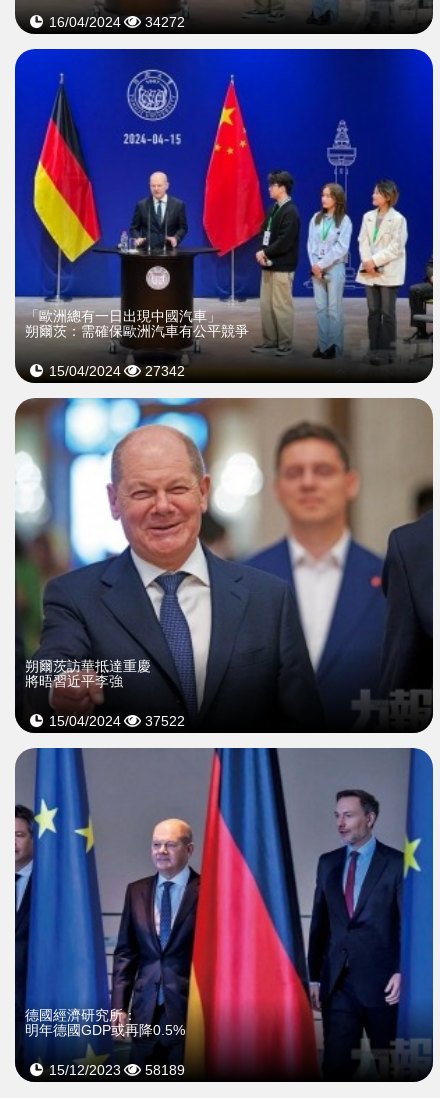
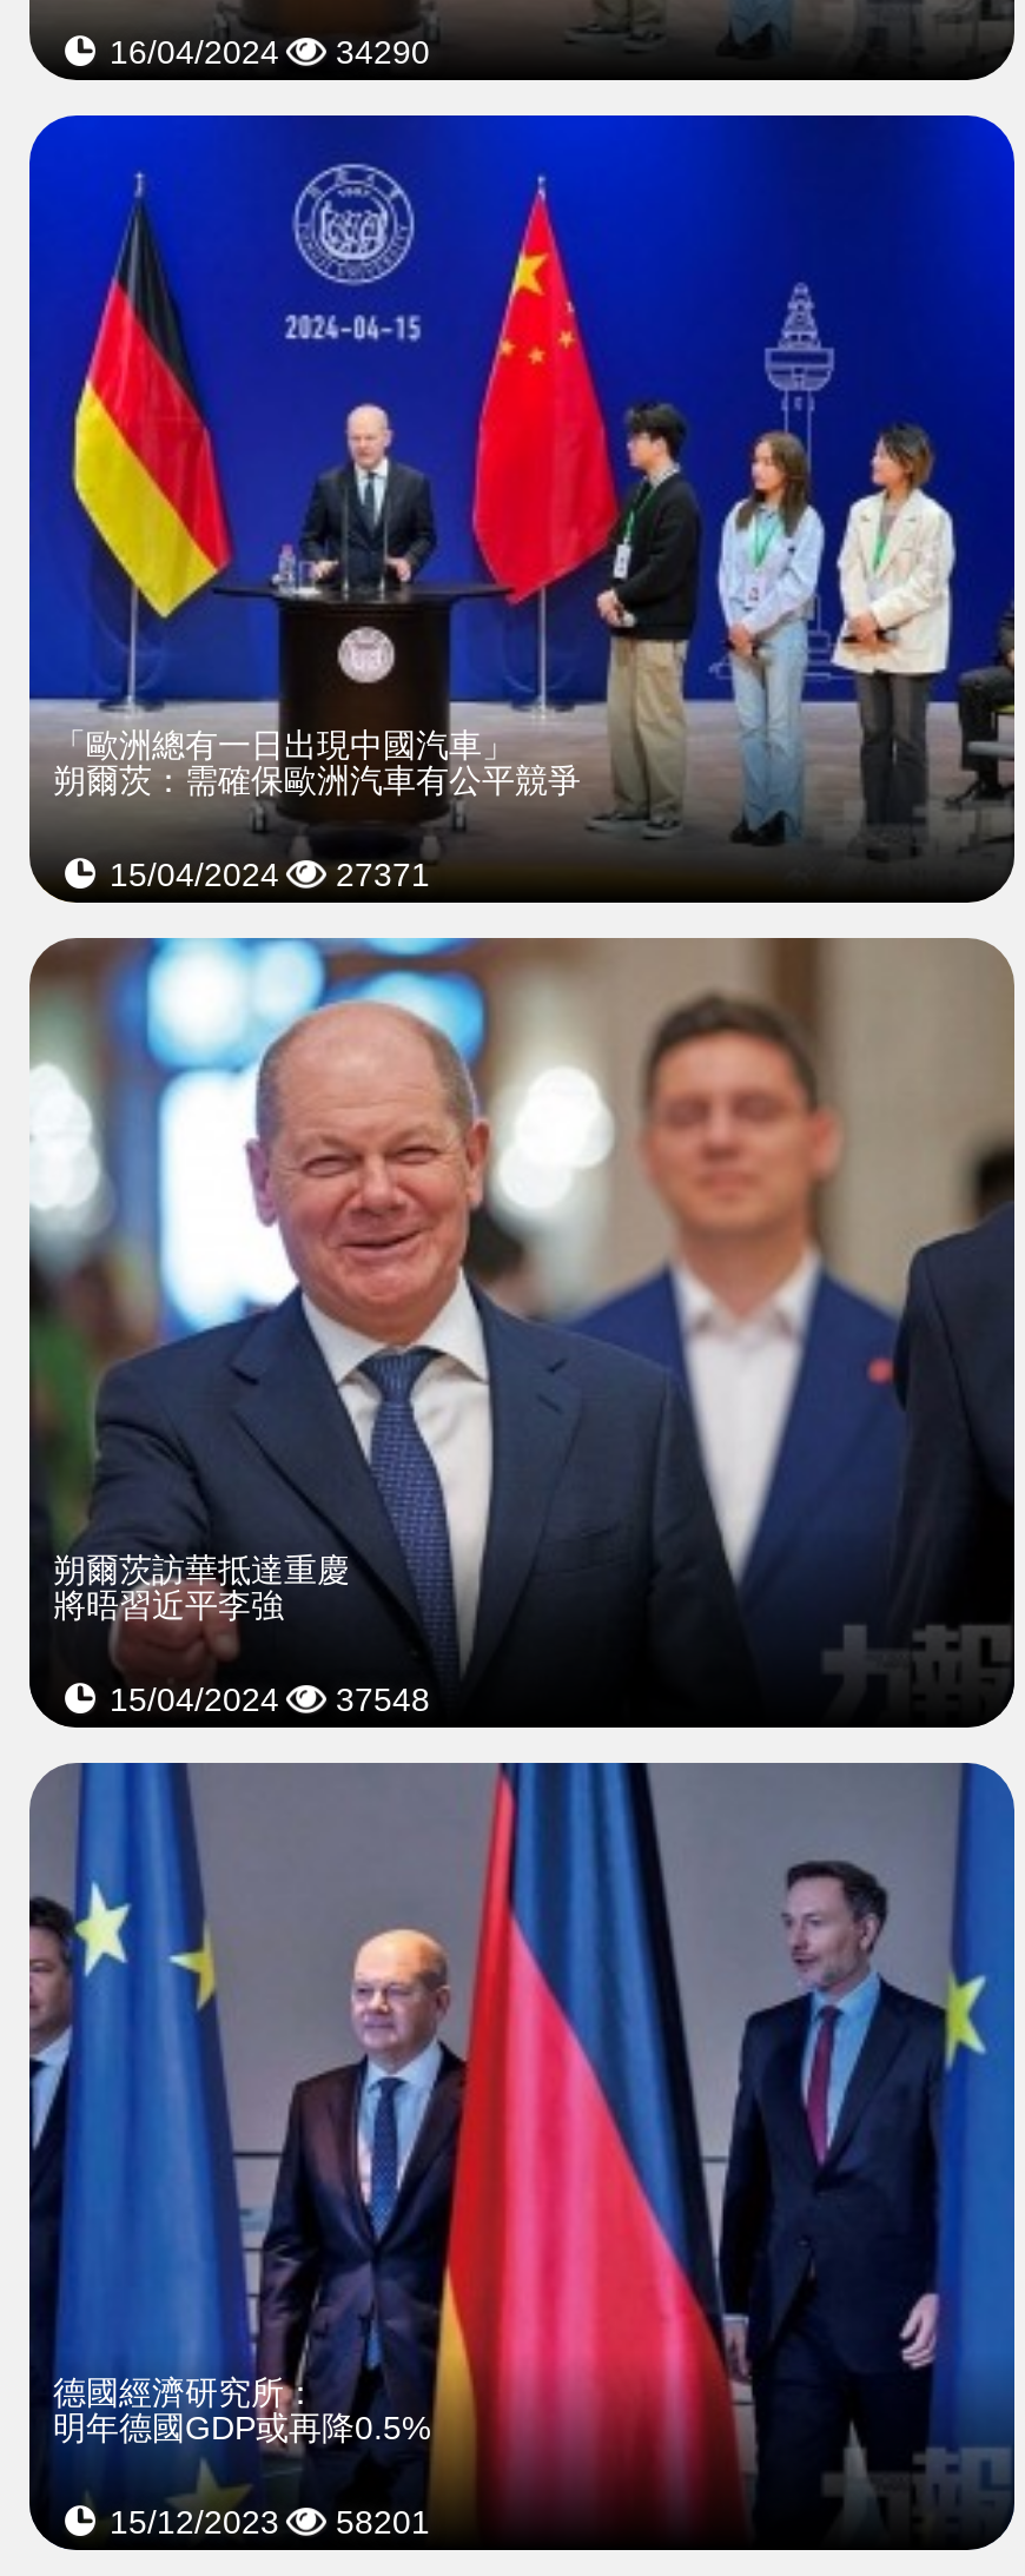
[49,14,185,30] 16/04/2024 34272 -> [110,33,430,70] 16/04/2024 34290
[49,363,185,379] 15/04/2024 27342 -> [110,856,430,894] 15/04/2024 27371
[49,713,185,729] 15/04/2024 37522 -> [110,1680,430,1717] 15/04/2024 37548
[49,1062,185,1078] 15/12/2023 58189 -> [110,2503,430,2541] 15/12/2023 58201

